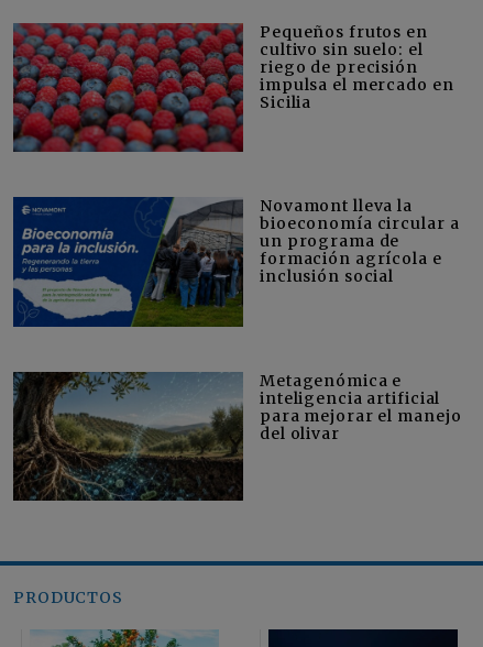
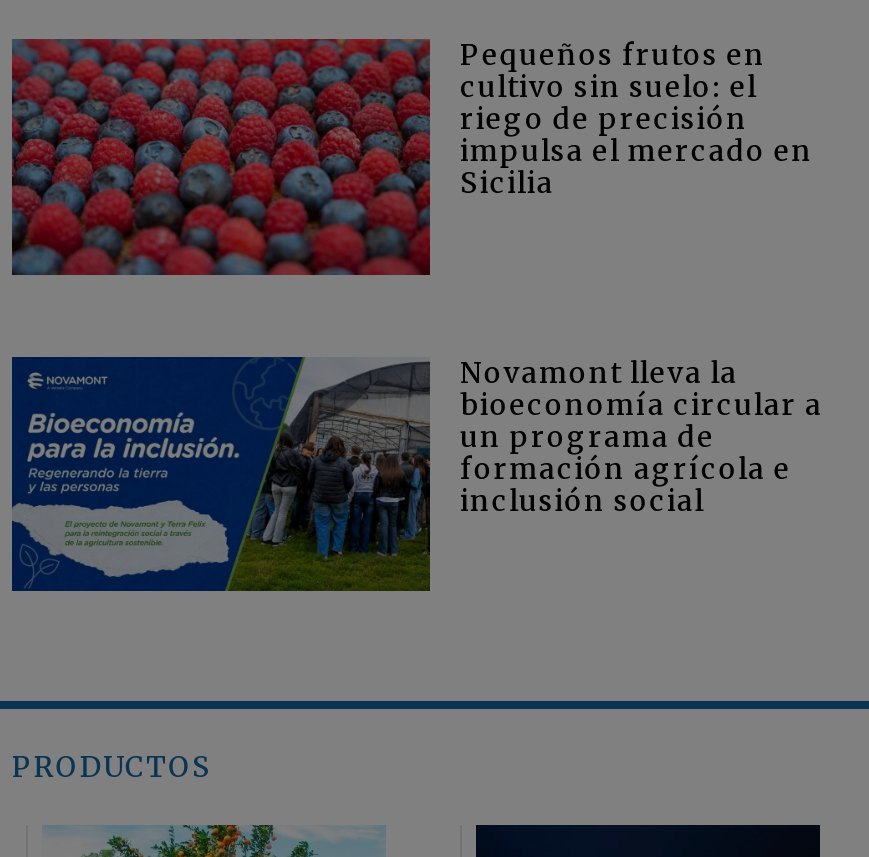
[12,371,461,502] [image] | Metagenómica e | inteligencia artificial | para mejorar el manejo | del olivar -> none

